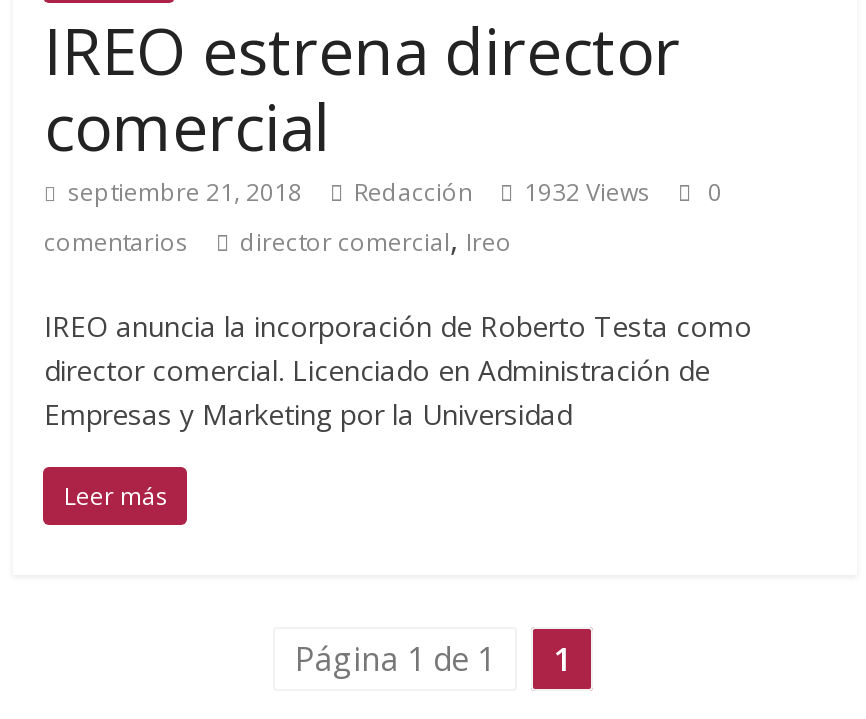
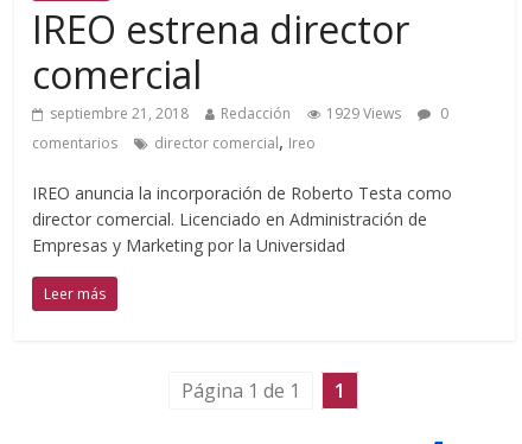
[68,175,722,209] septiembre 21, 2018 Redacción 1932 Views 0 -> [50,104,449,124] septiembre 21, 2018 Redacción 1929 Views 0

